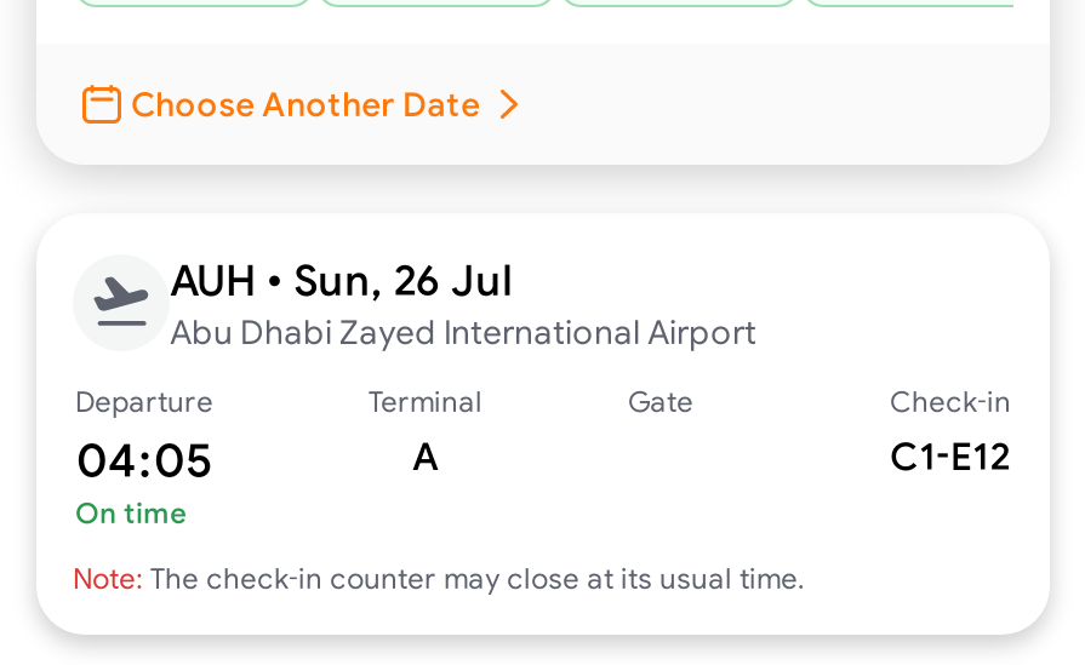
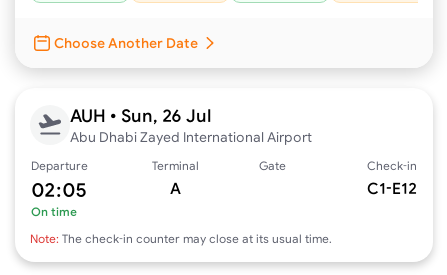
[75,431,213,487] 04:05 -> [31,178,87,201] 02:05

